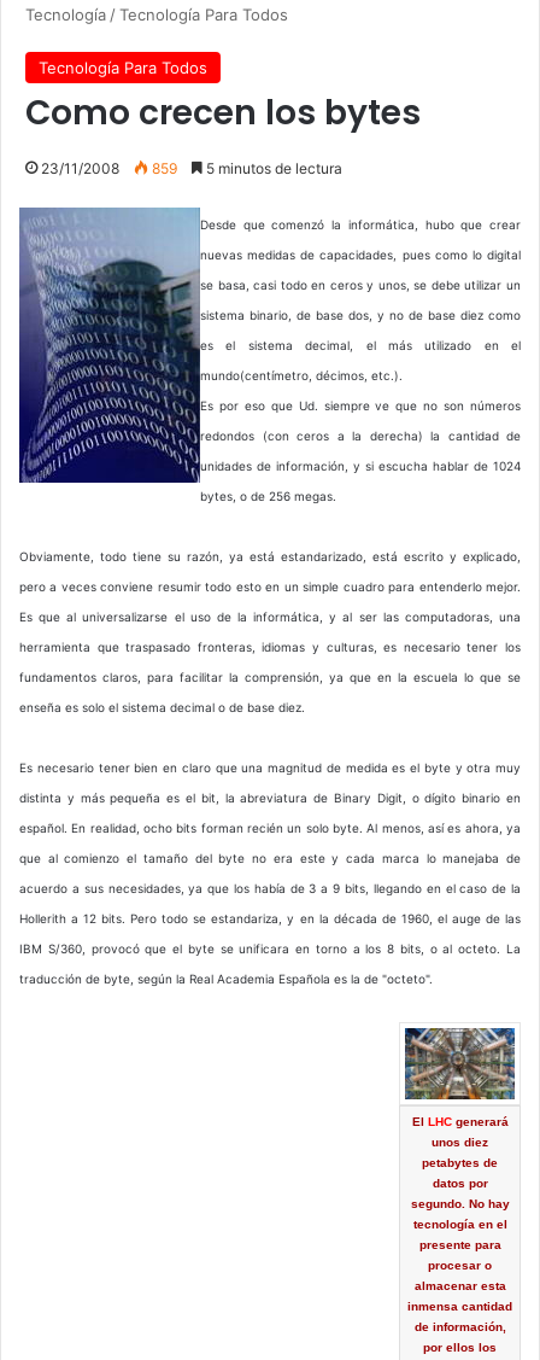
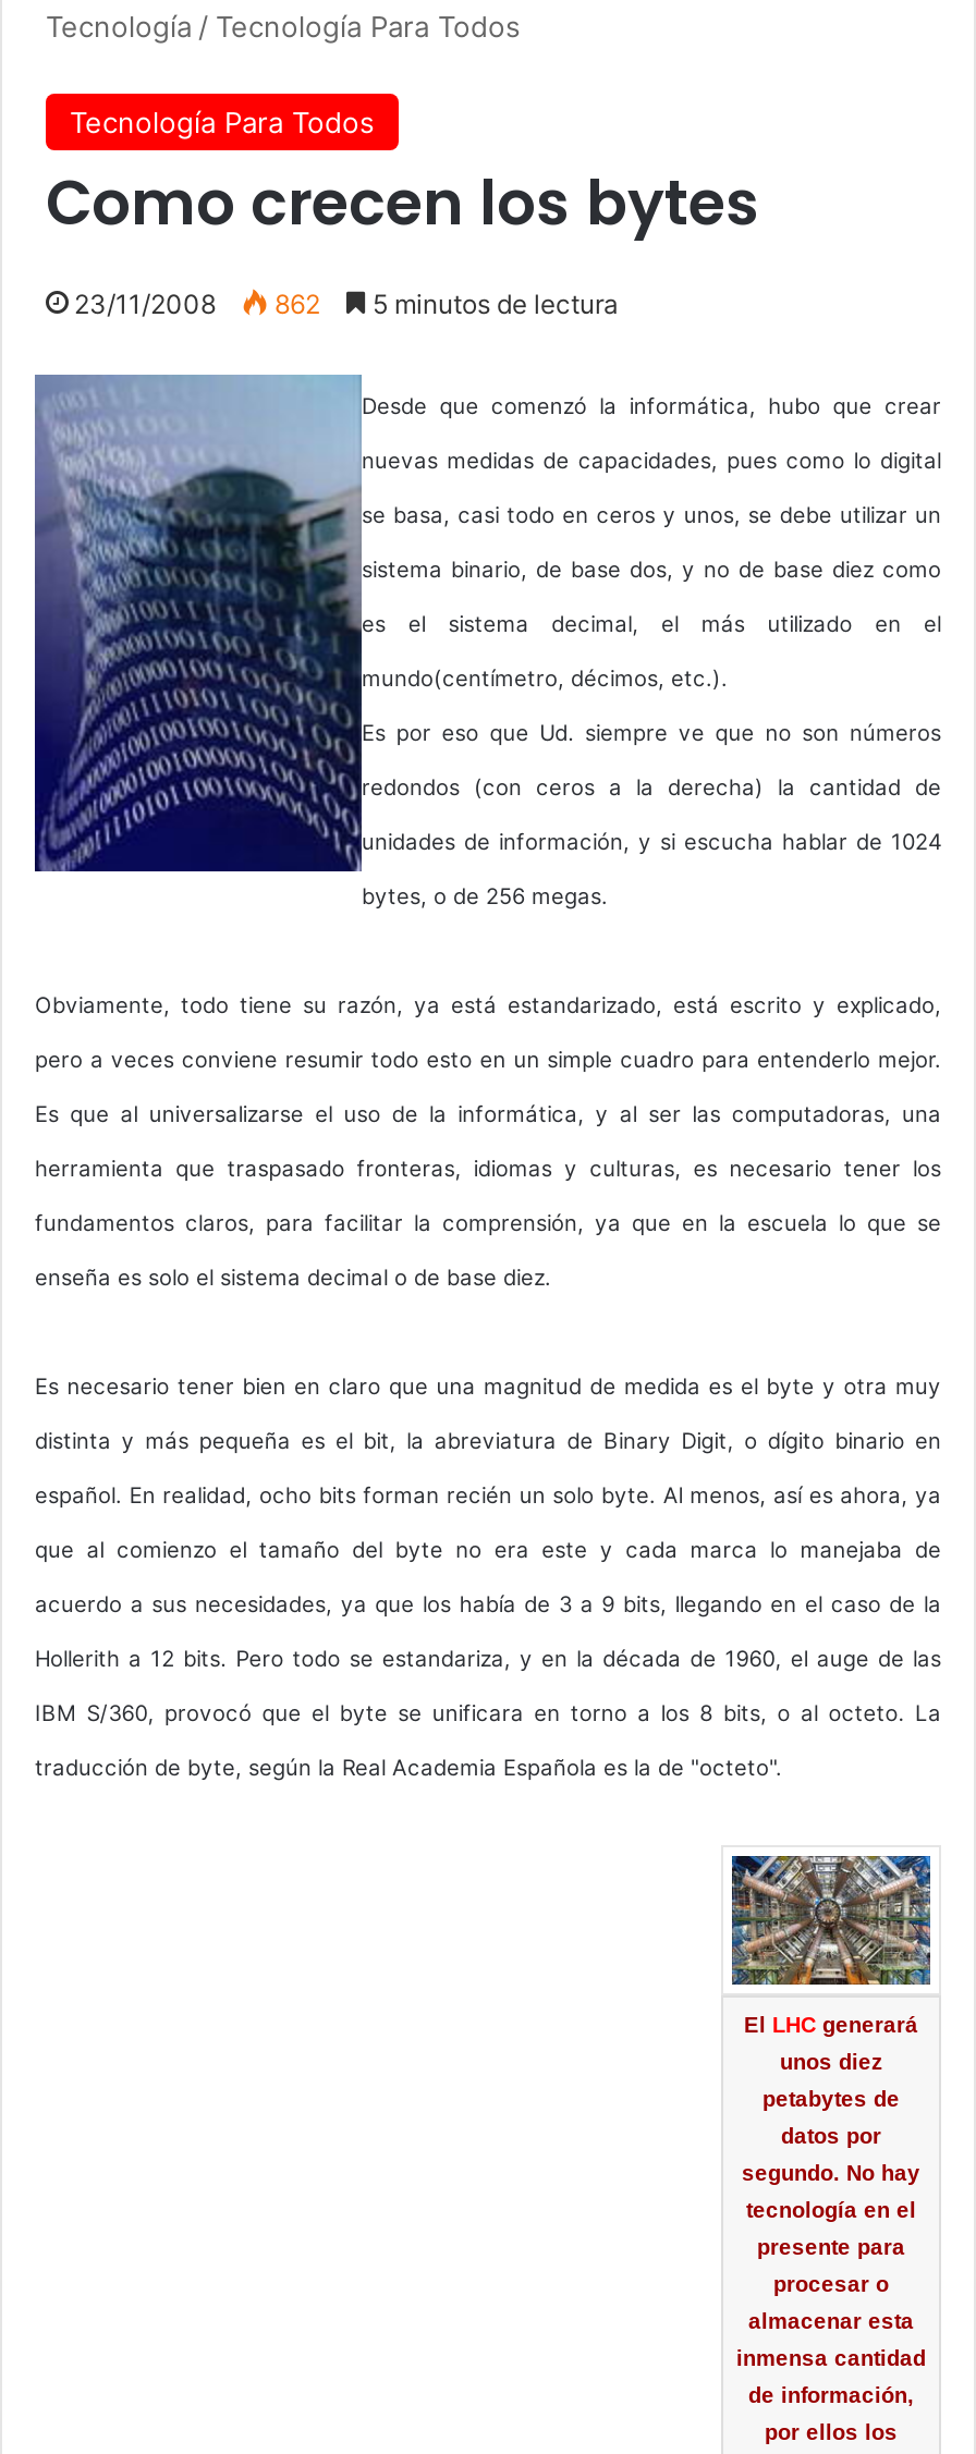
[41,159,342,177] 23/11/2008 859 5 minutos de lectura -> [74,287,619,320] 23/11/2008 862 5 minutos de lectura

